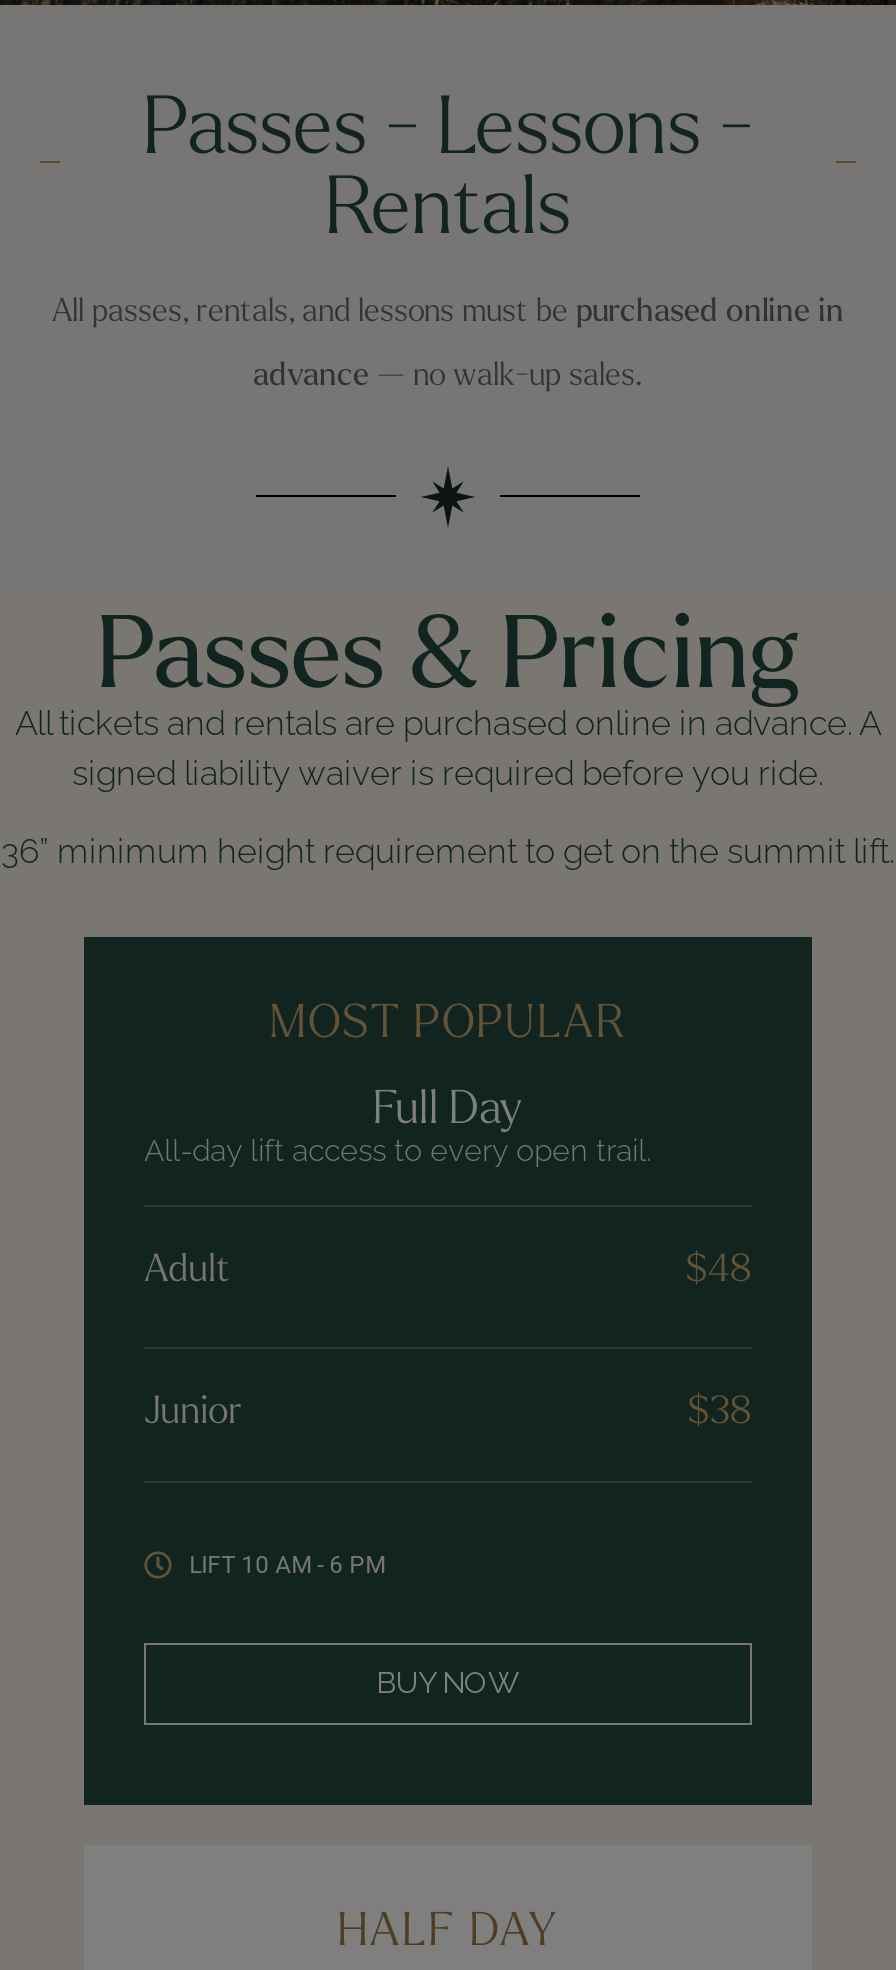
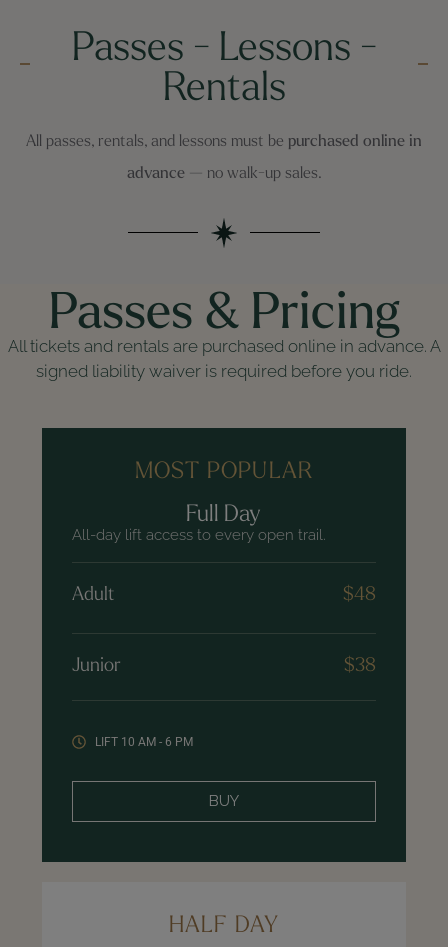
[1,831,895,871] 36” minimum height requirement to get on the summit lift. -> none
[376,1665,520,1701] BUY NOW -> [209,792,239,810] BUY

